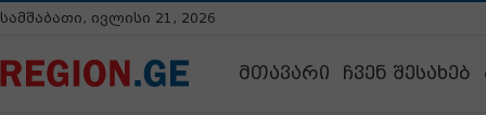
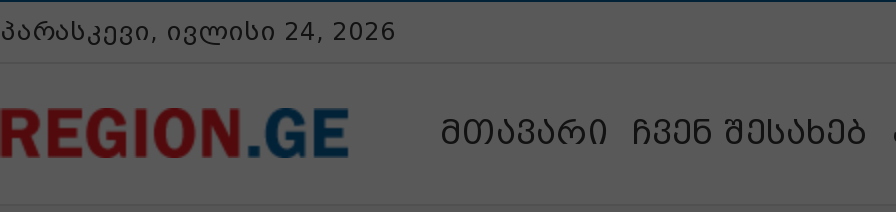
[0,11,216,26] სამშაბათი, ივლისი 21, 2026 -> [0,18,396,46] პარასკევი, ივლისი 24, 2026

